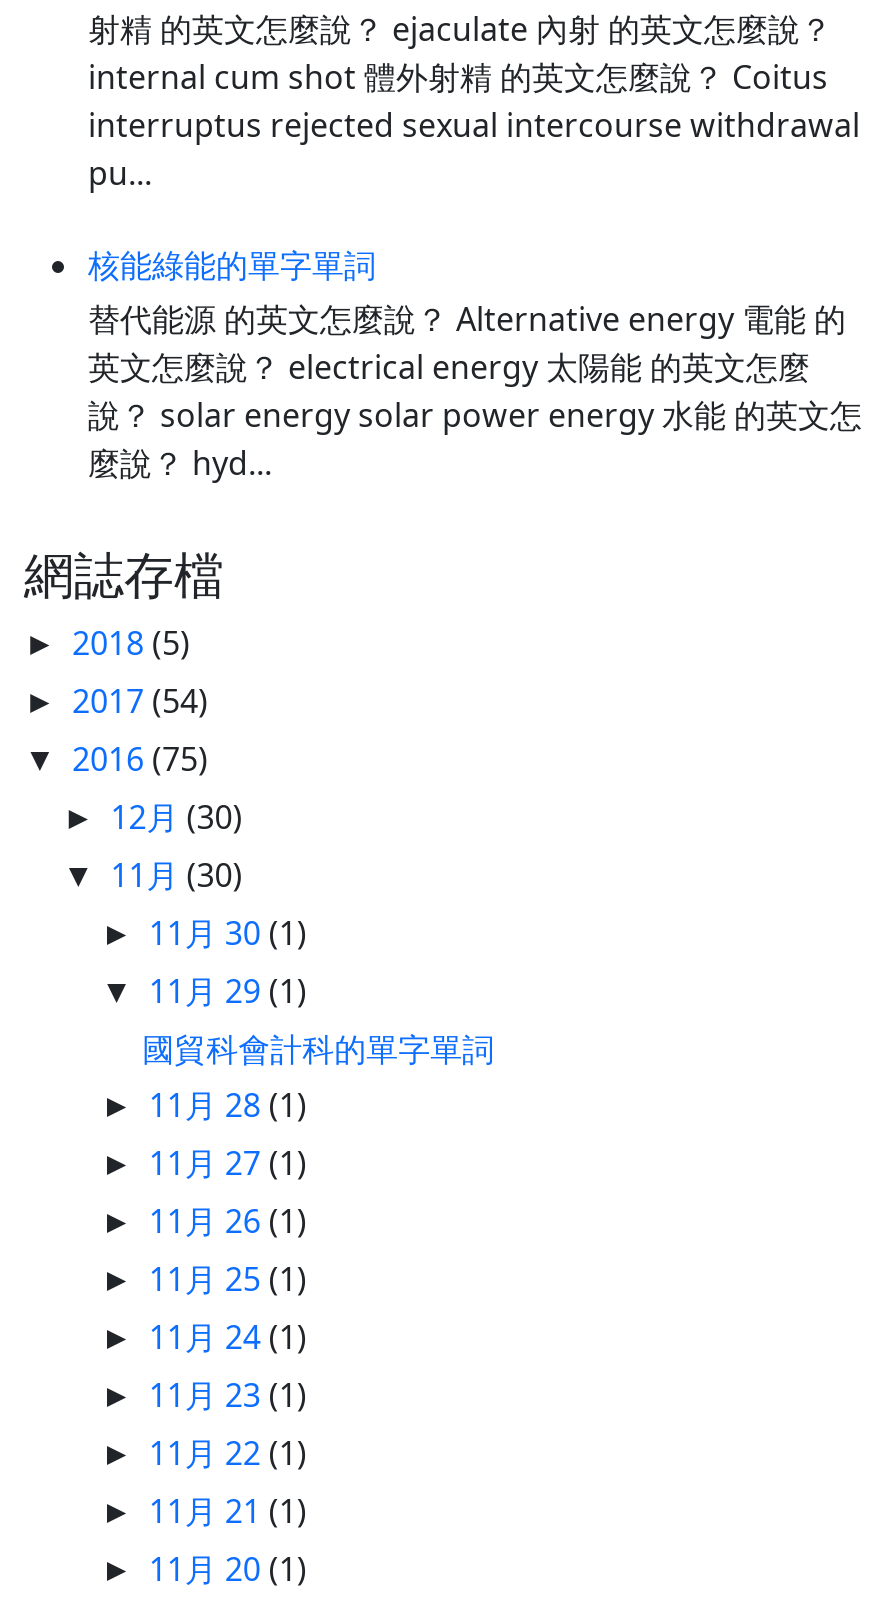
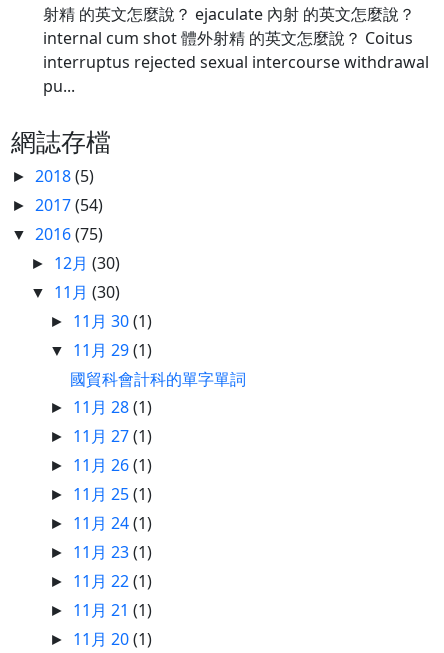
[88,244,862,486] 核能綠能的單字單詞 | 替代能源 的英文怎麼說？ Alternative energy 電能 的 | 英文怎麼說？ electrical energy 太陽能 的英文怎麼 | 說？ solar energy solar power energy 水能 的英文怎 | 麼說？ hyd... -> none

